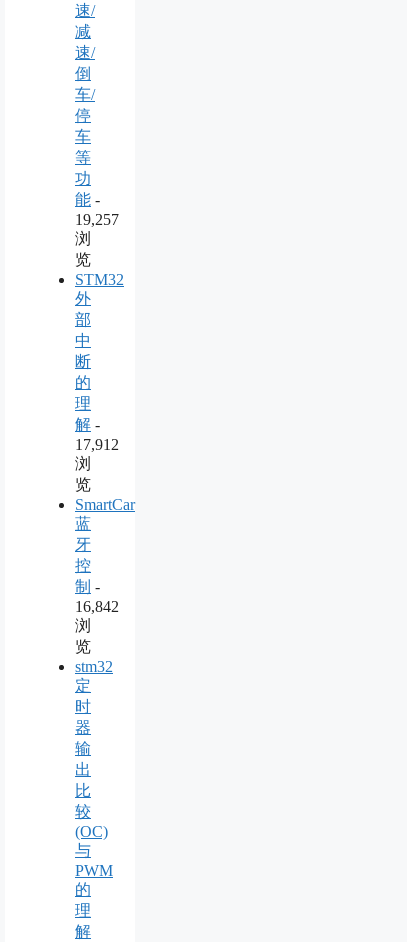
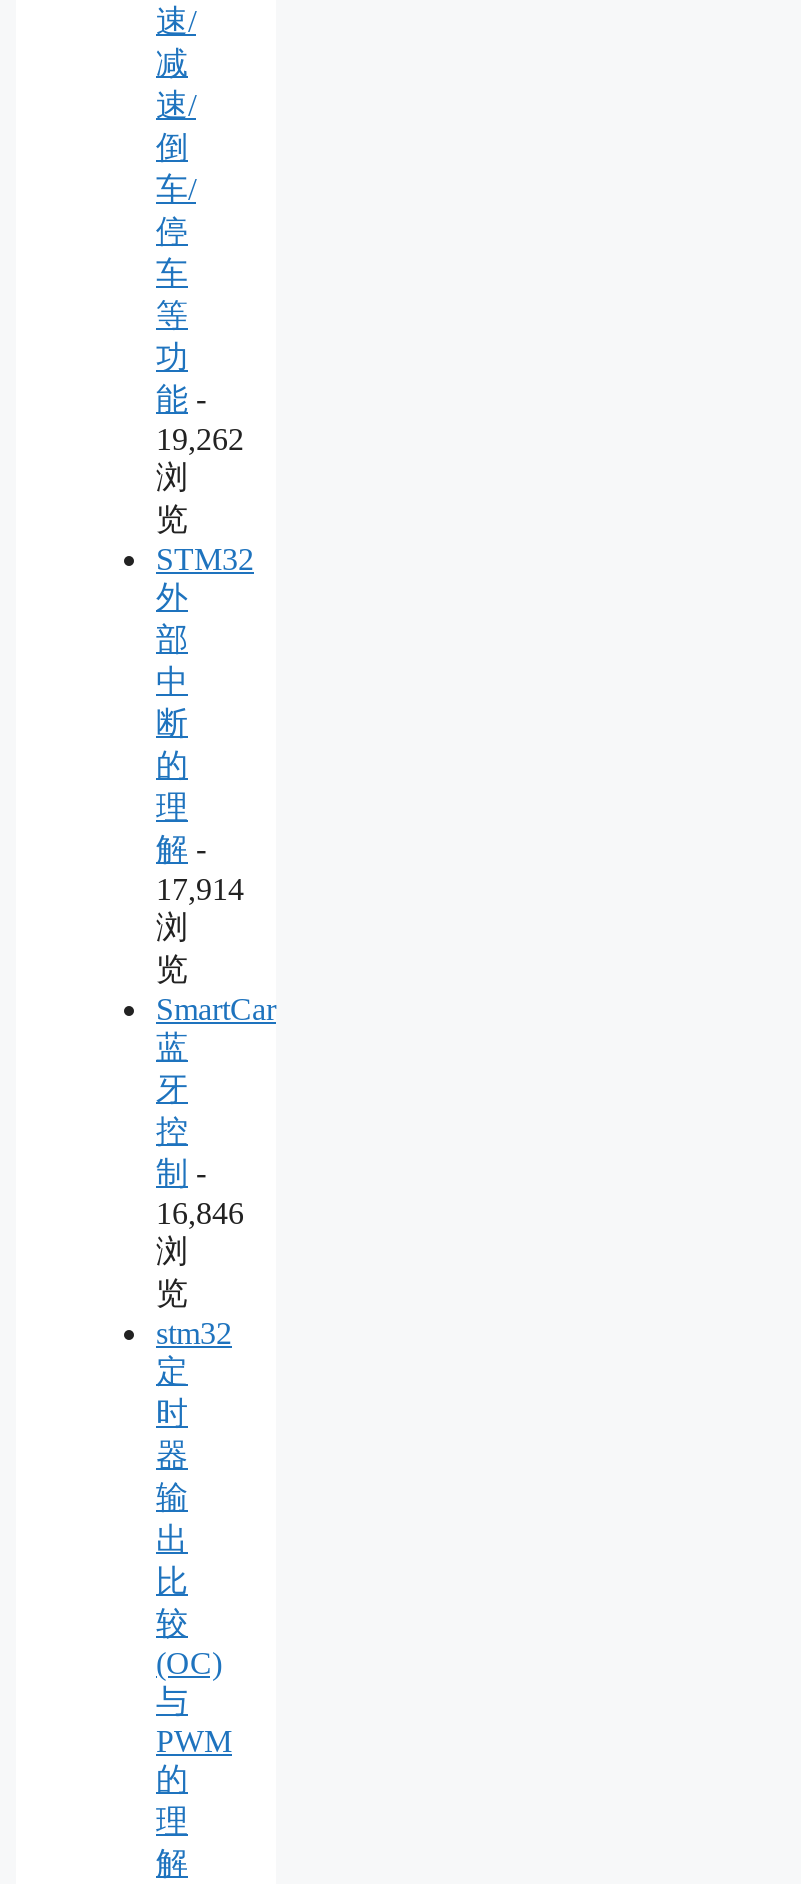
[75,211,119,228] 19,257 -> [156,422,244,456] 19,262
[75,436,119,453] 17,912 -> [156,872,244,906] 17,914
[75,598,119,615] 16,842 -> [156,1196,244,1230] 16,846

